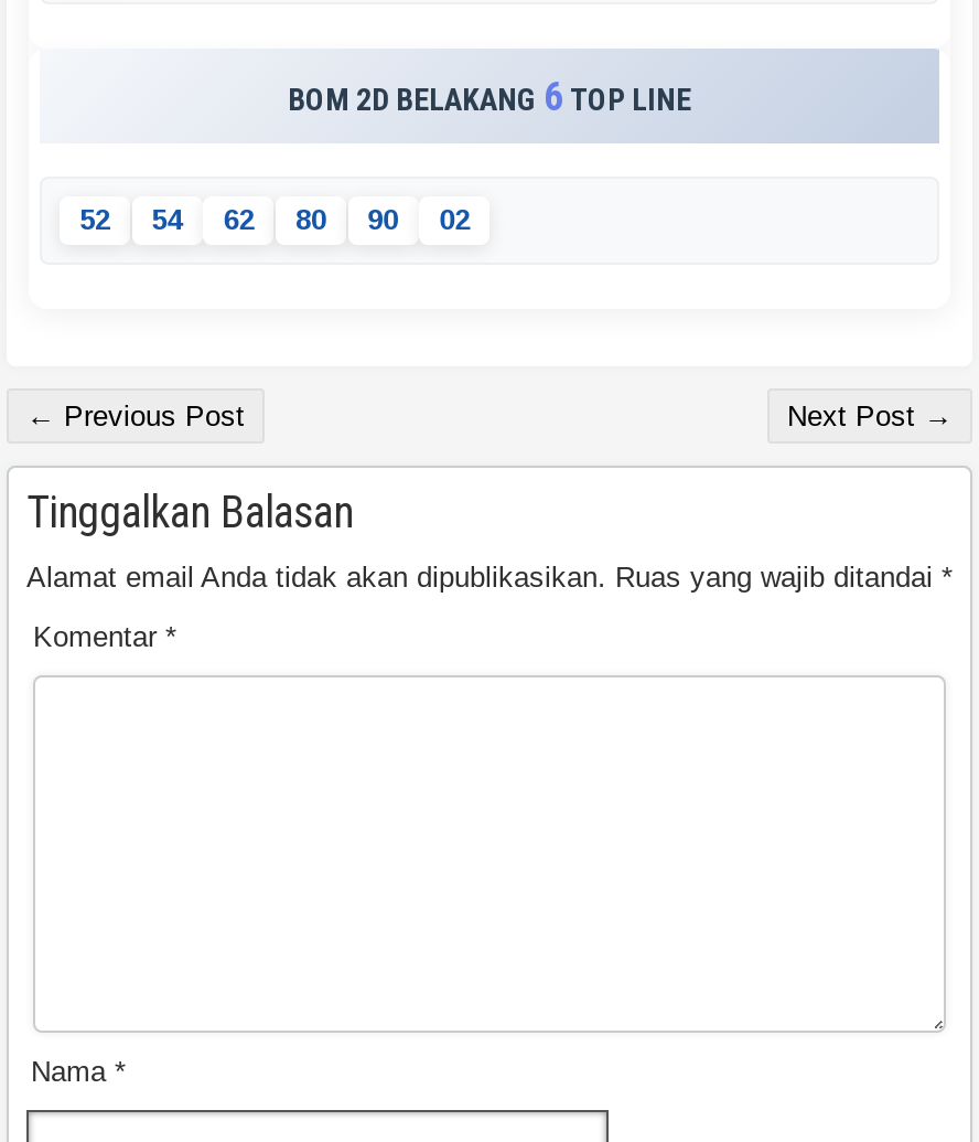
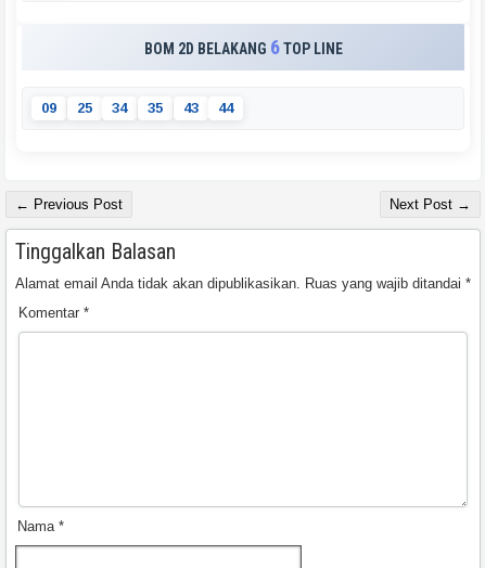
[79,202,110,235] 52 -> [41,99,56,116] 09
[151,202,182,235] 54 -> [77,99,92,116] 25
[223,202,254,235] 62 -> [112,99,127,116] 34
[295,202,326,235] 80 -> [148,99,163,116] 35
[367,202,398,235] 90 -> [183,99,198,116] 43
[439,202,470,235] 02 -> [218,99,234,116] 44

